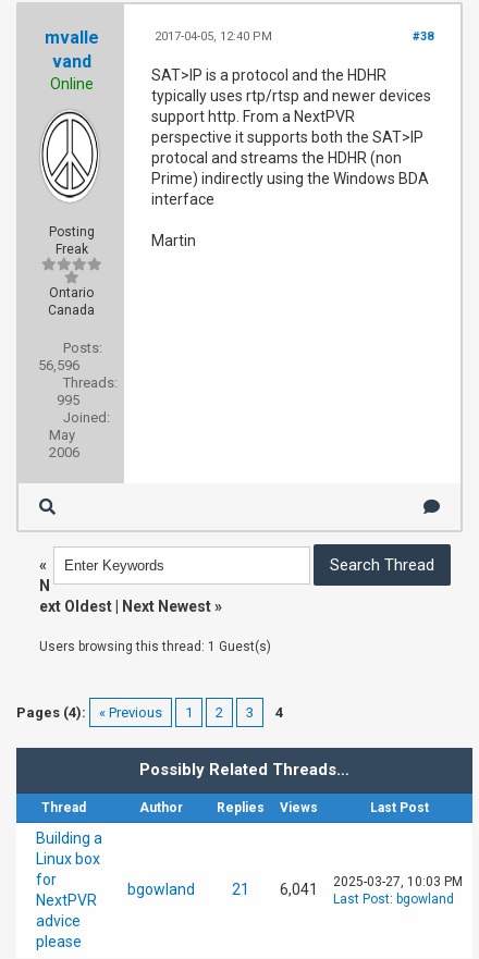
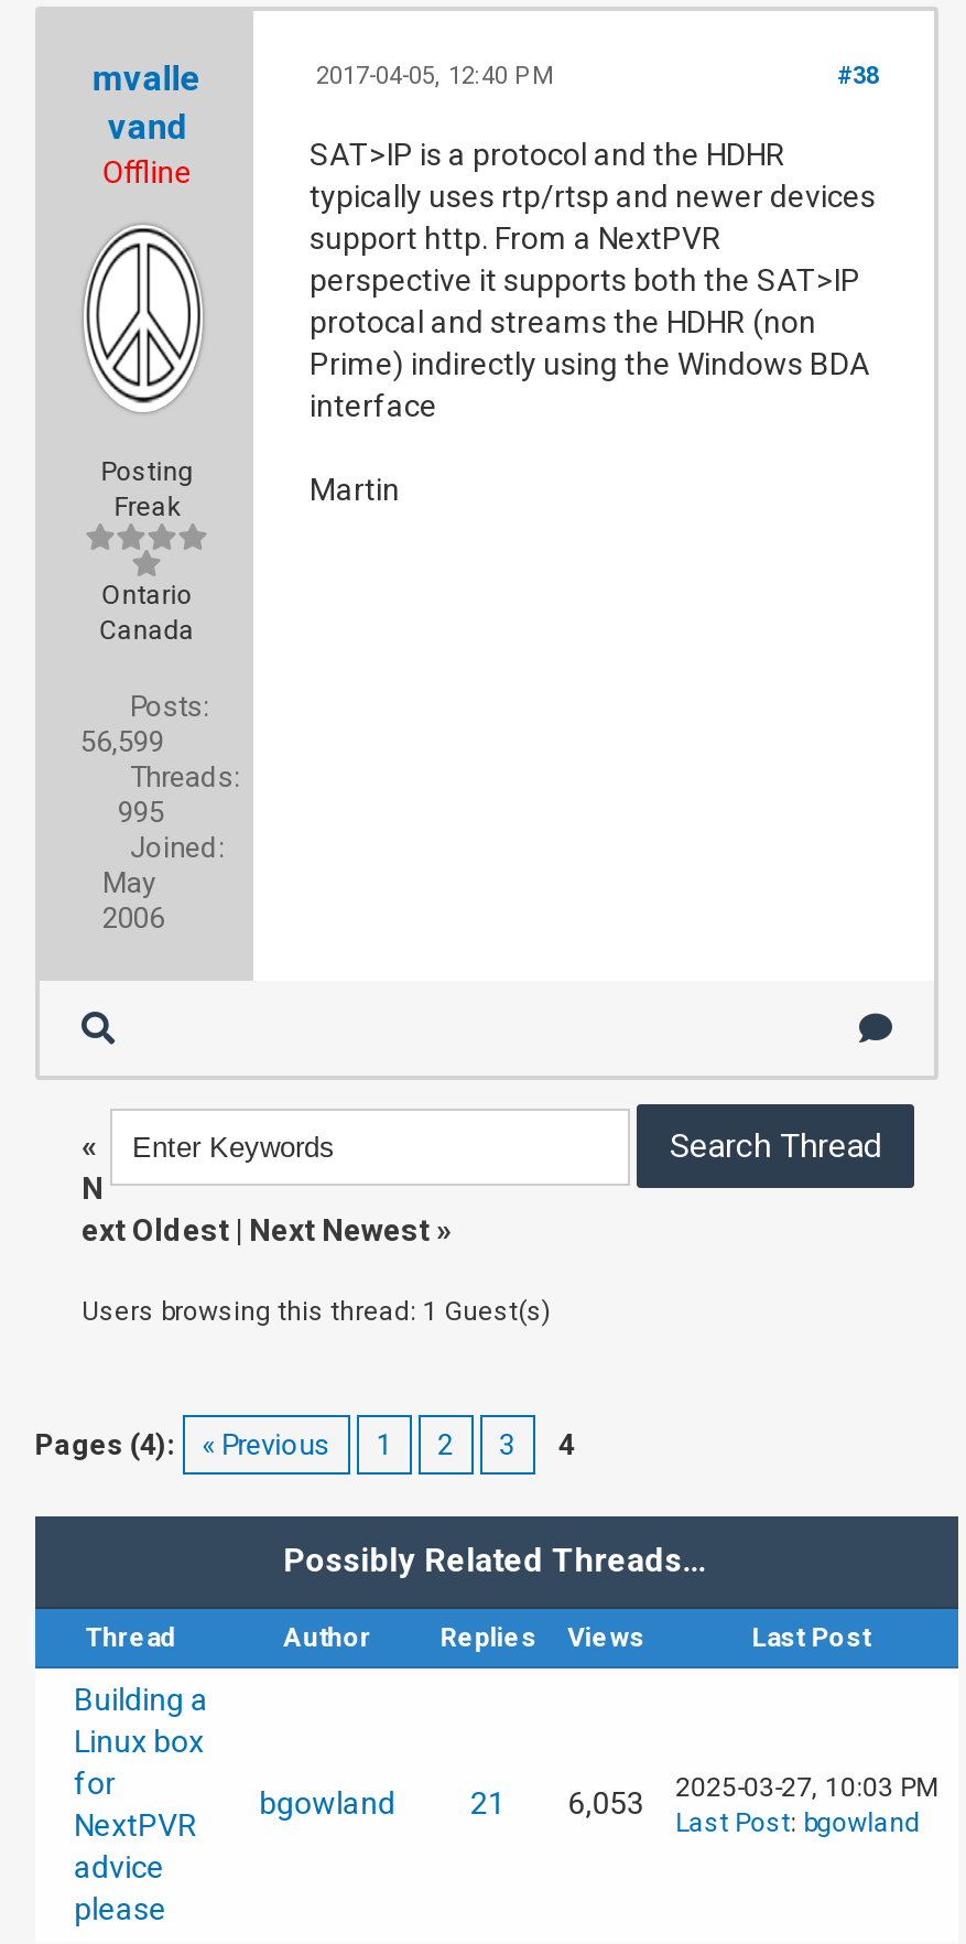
[50,75,93,93] Online -> [102,154,192,190] Offline
[39,357,80,373] 56,596 -> [80,725,164,758] 56,599
[231,874,462,898] 21 6,041 2025-03-27, 10:03 PM -> [471,1772,938,1821] 21 6,053 2025-03-27, 10:03 PM

